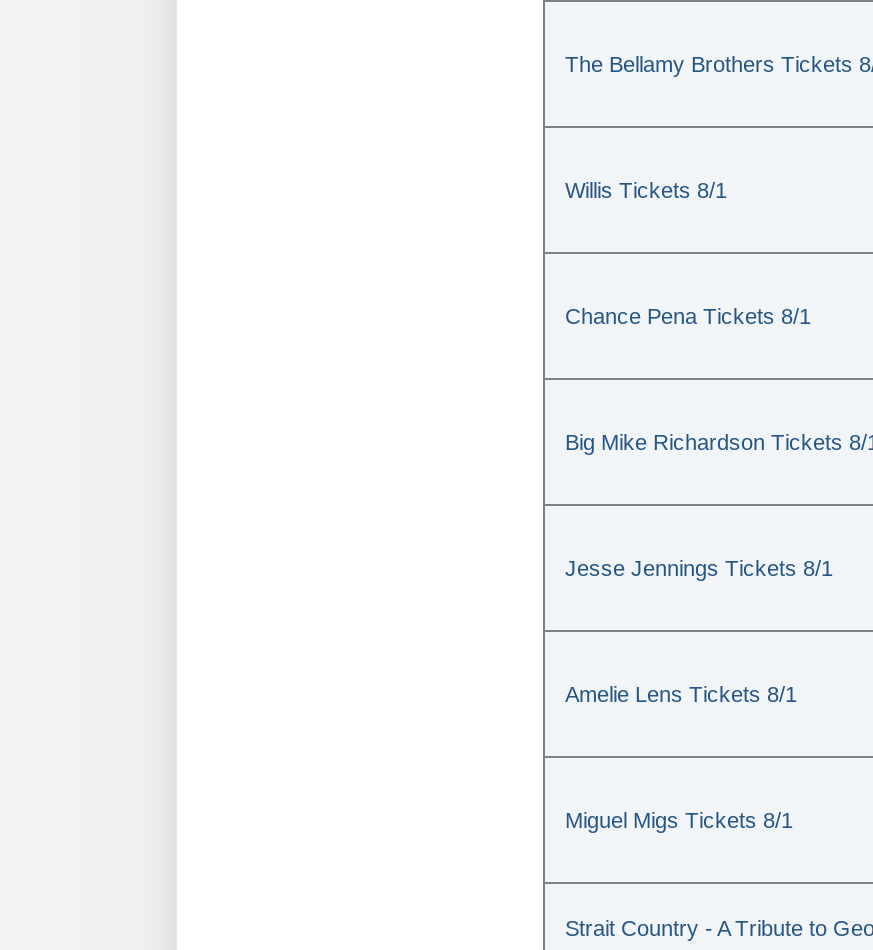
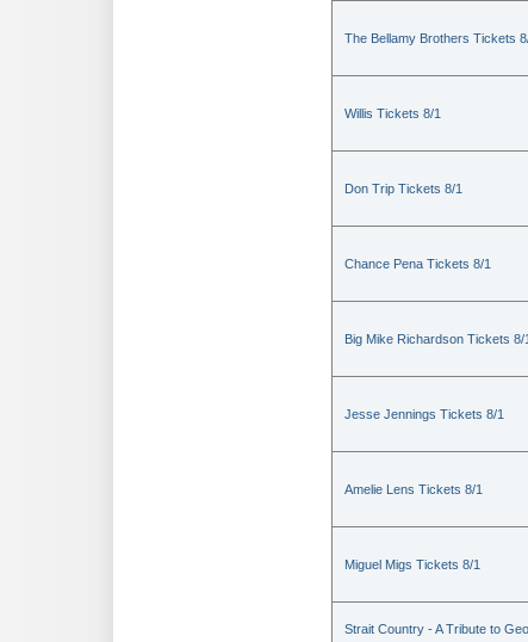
none -> [344,182,462,196] Don Trip Tickets 8/1

